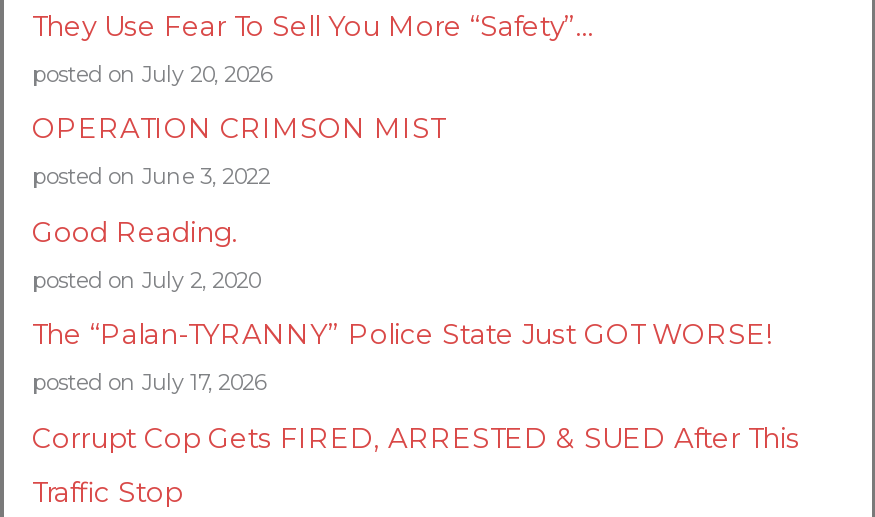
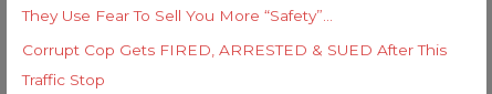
[32,60,772,397] posted on July 20, 2026 | OPERATION CRIMSON MIST | posted on June 3, 2022 | Good Reading. | posted on July 2, 2020 | The “Palan-TYRANNY” Police State Just GOT WORSE! | posted on July 17, 2026 -> none

